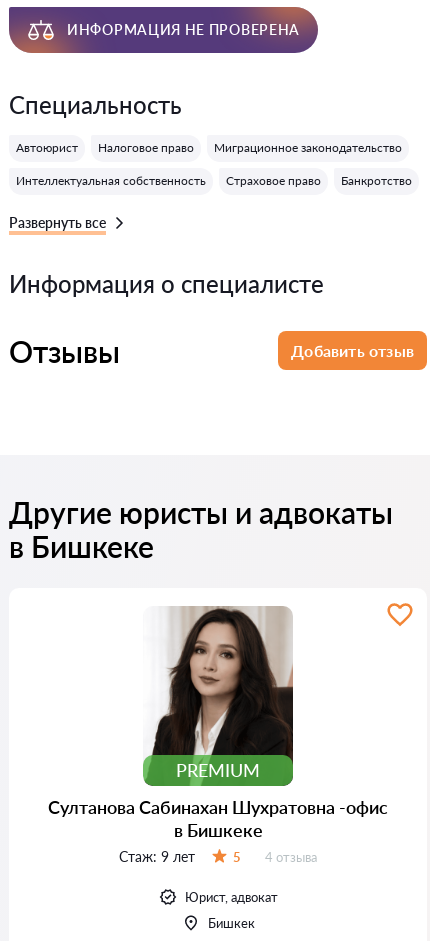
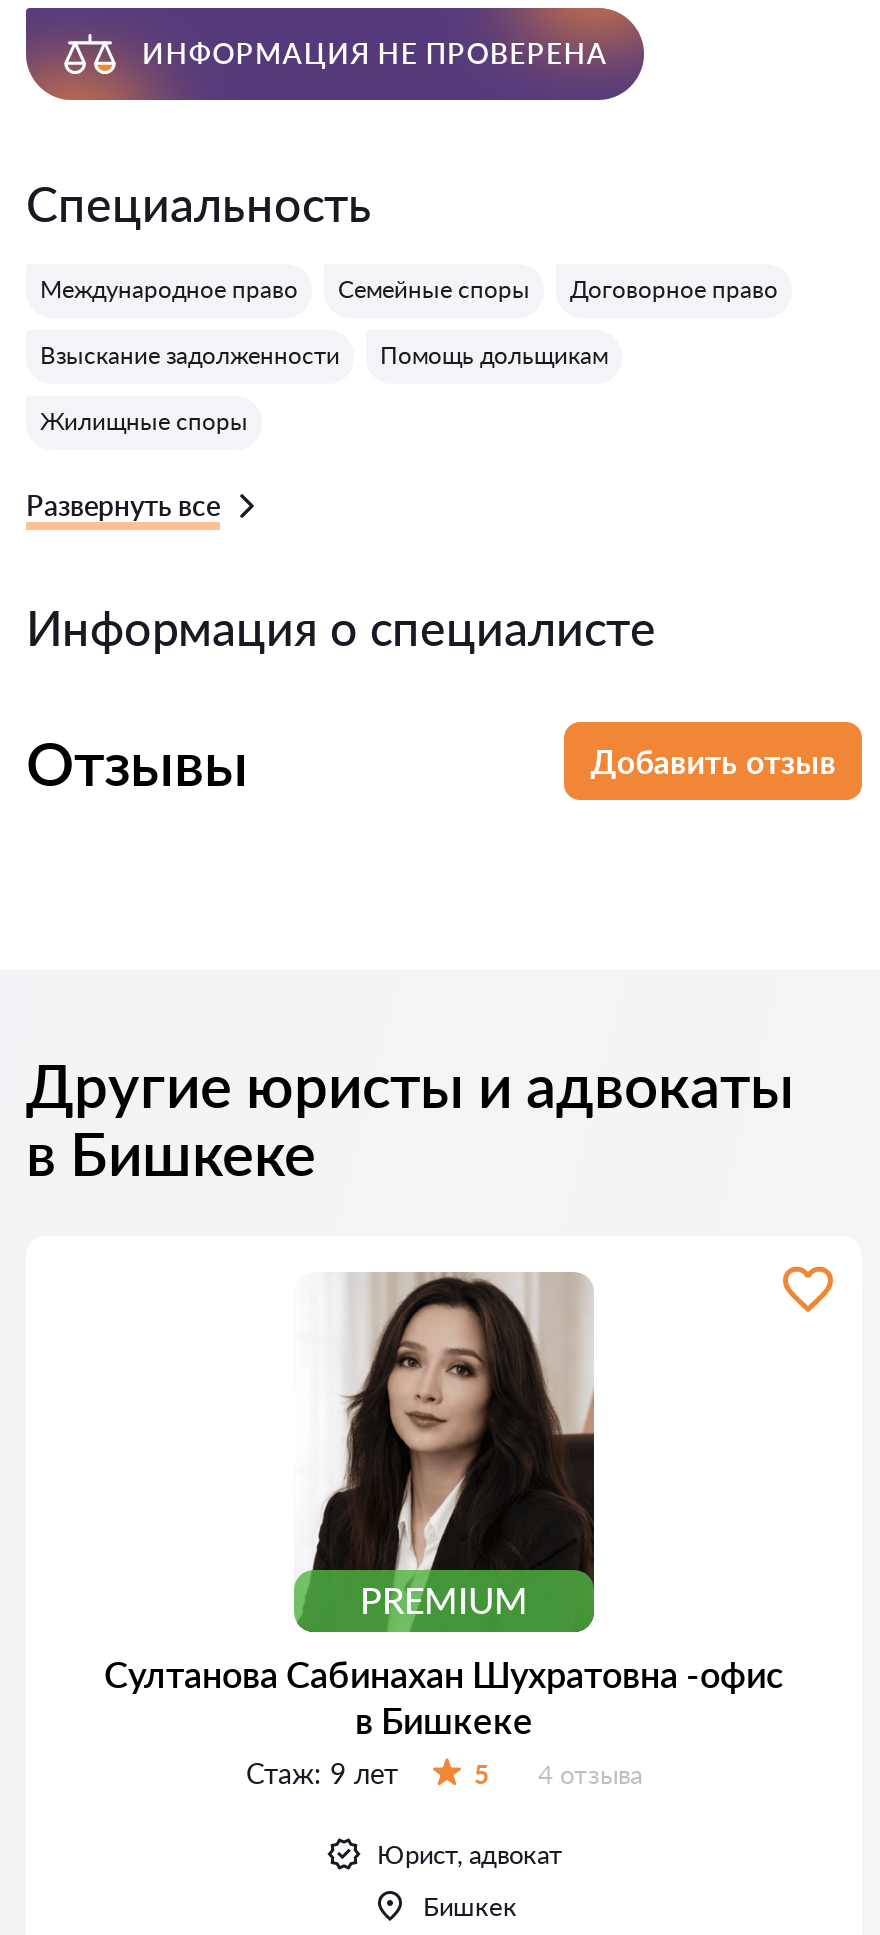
[16,140,412,188] Автоюрист | Налоговое право | Миграционное законодательство | Интеллектуальная собственность | Страховое право | Банкротство -> [40,274,778,436] Международное право | Семейные споры | Договорное право | Взыскание задолженности | Помощь дольщикам | Жилищные споры

